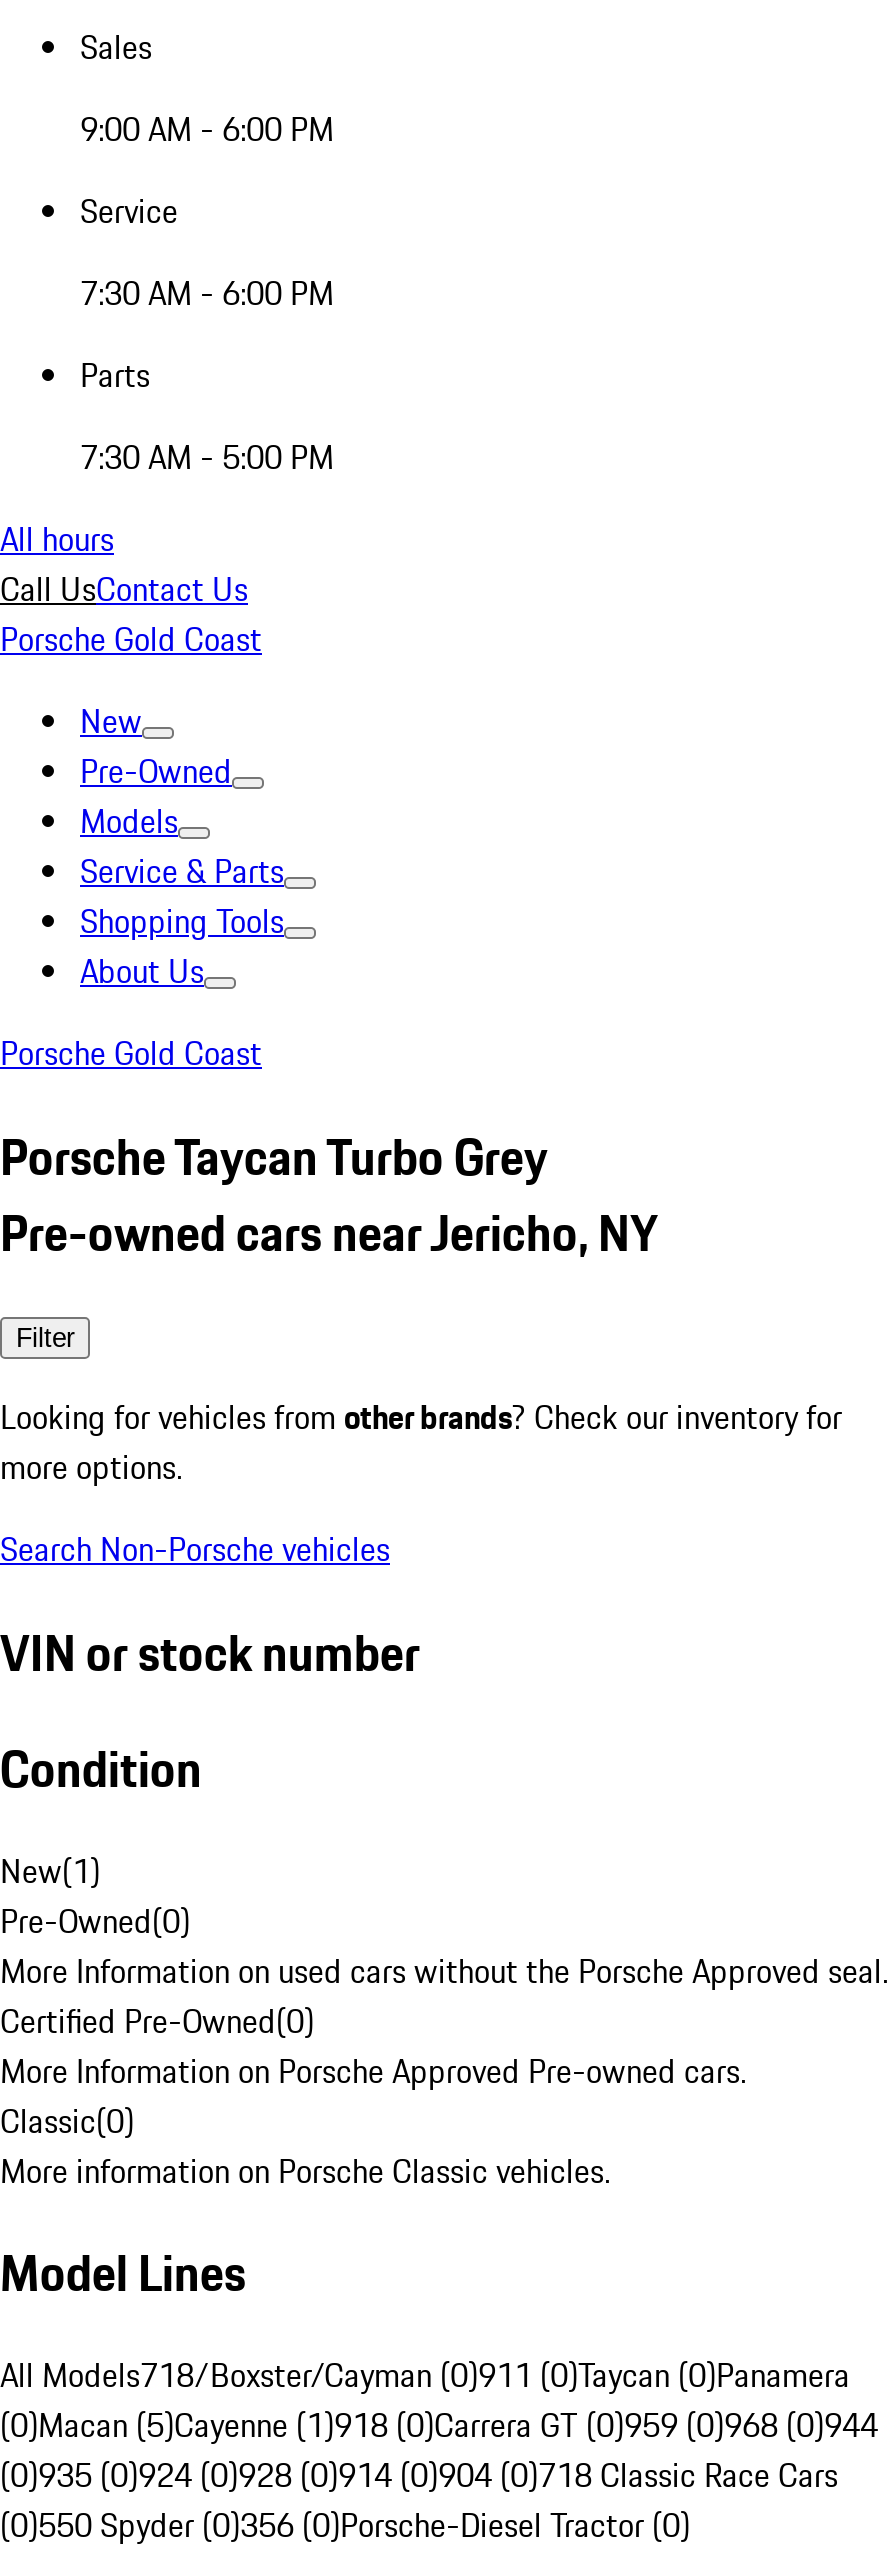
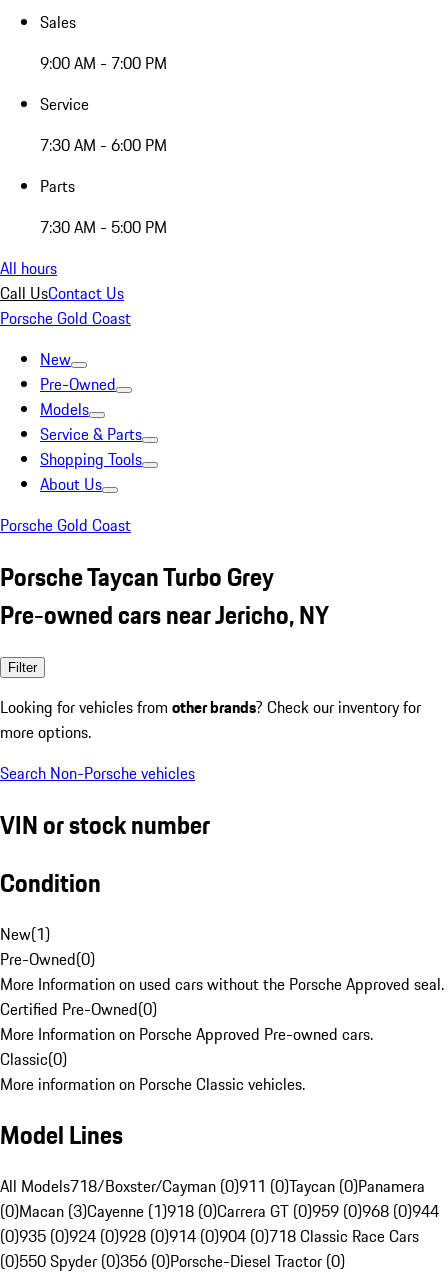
[80,105,334,153] 9:00 AM - 6:00 PM -> [40,51,167,75] 9:00 AM - 7:00 PM
[0,2402,878,2450] (0)Macan (5)Cayenne (1)918 (0)Carrera GT (0)959 (0)968 (0)944 -> [0,1199,439,1223] (0)Macan (3)Cayenne (1)918 (0)Carrera GT (0)959 (0)968 (0)944

